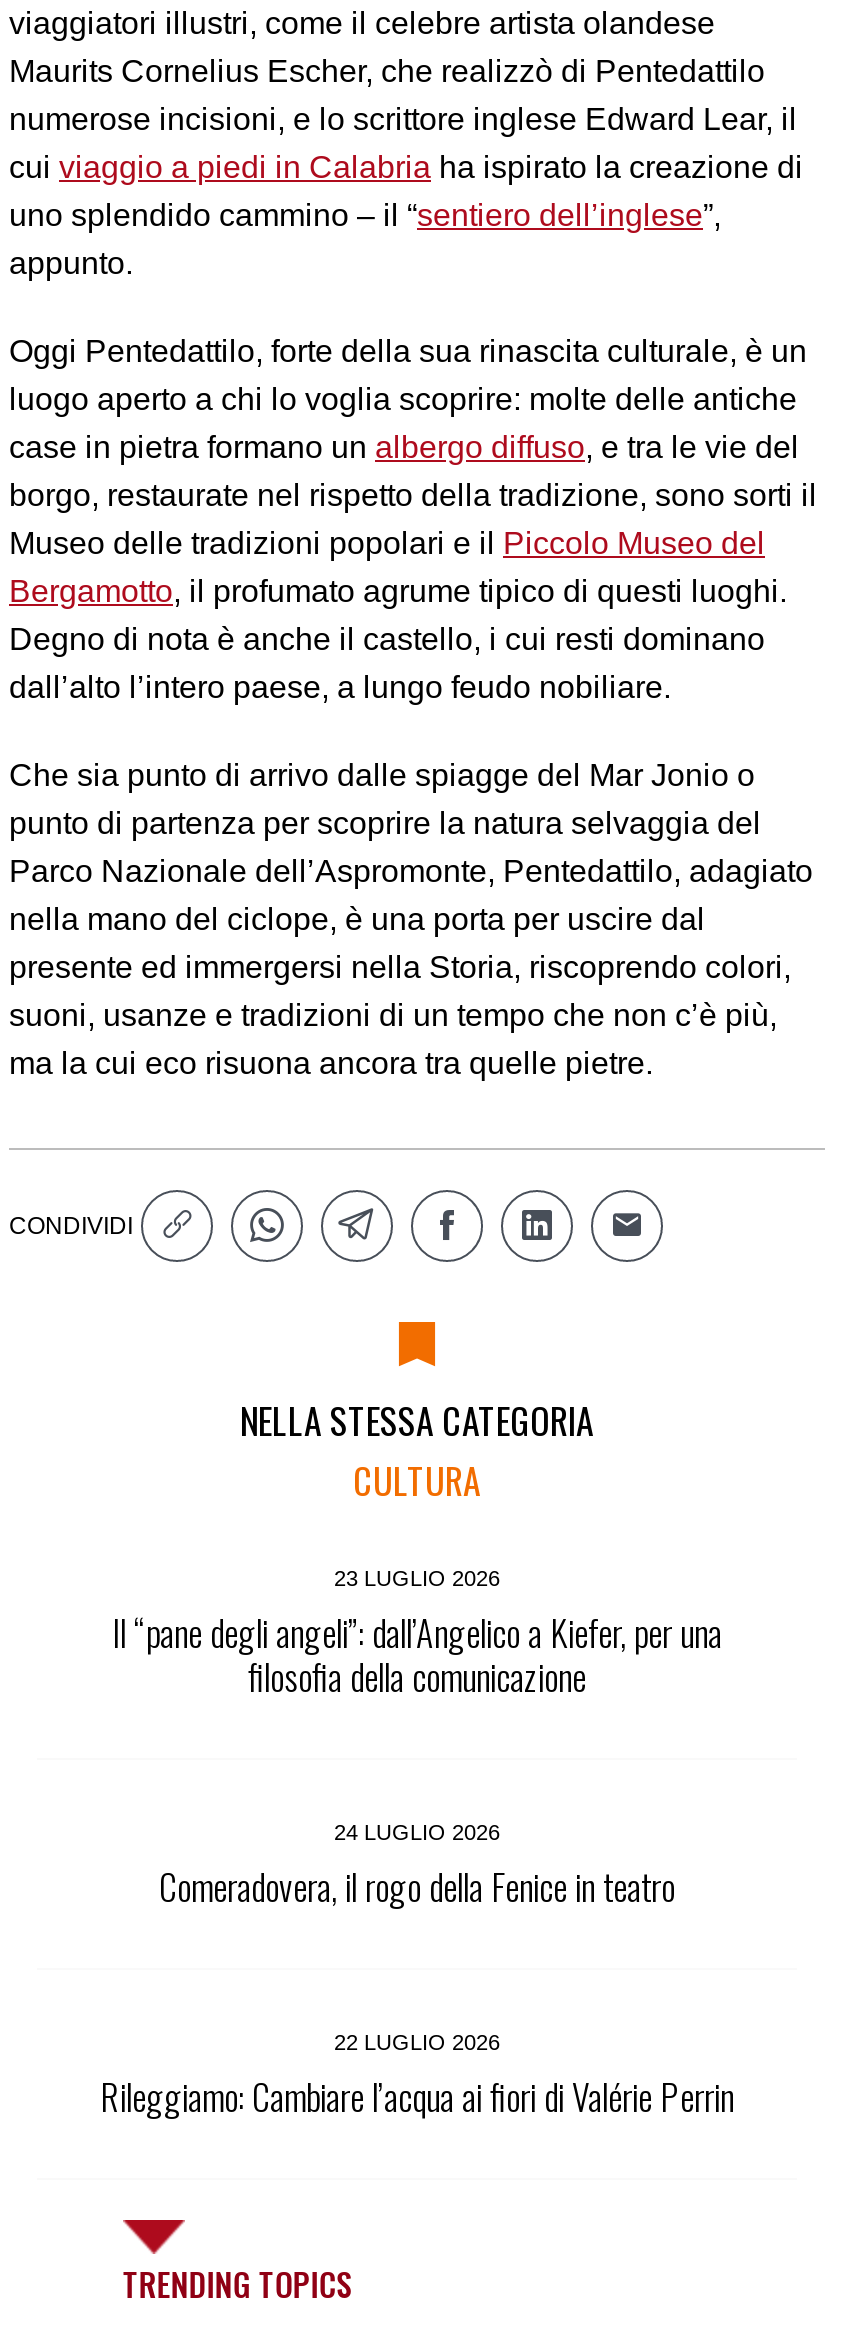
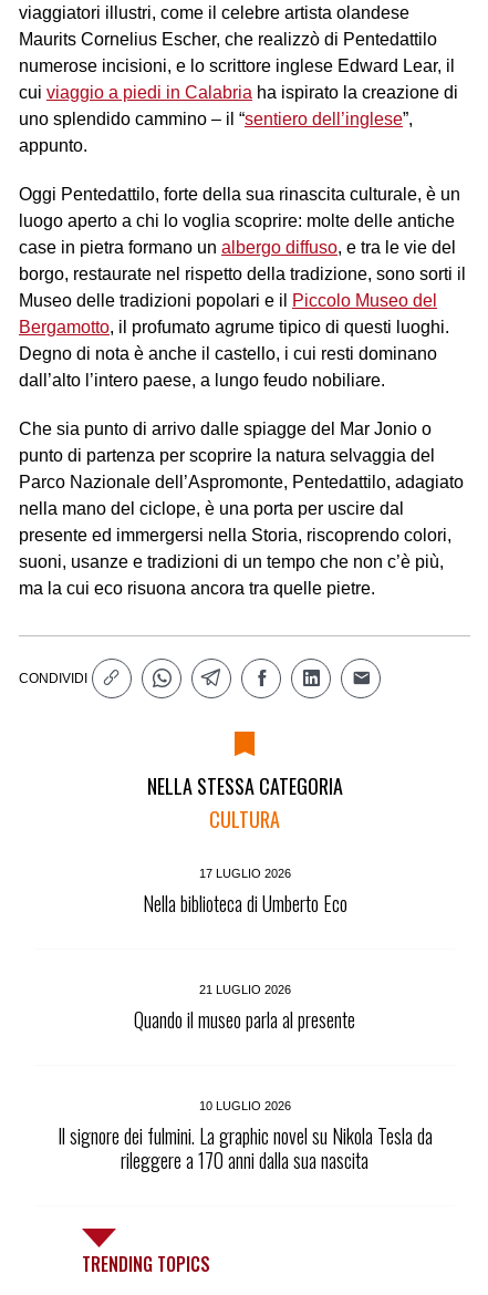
[112,1566,722,1702] 23 LUGLIO 2026 | Il “pane degli angeli”: dall’Angelico a Kiefer, per una | filosofia della comunicazione -> [142,867,347,918] 17 LUGLIO 2026 | Nella biblioteca di Umberto Eco
[159,1820,675,1912] 24 LUGLIO 2026 | Comeradovera, il rogo della Fenice in teatro -> [134,983,355,1034] 21 LUGLIO 2026 | Quando il museo parla al presente
[100,2030,734,2122] 22 LUGLIO 2026 | Rileggiamo: Cambiare l’acqua ai fiori di Valérie Perrin -> [57,1099,432,1175] 10 LUGLIO 2026 | Il signore dei fulmini. La graphic novel su Nikola Tesla da | rileggere a 170 anni dalla sua nascita

